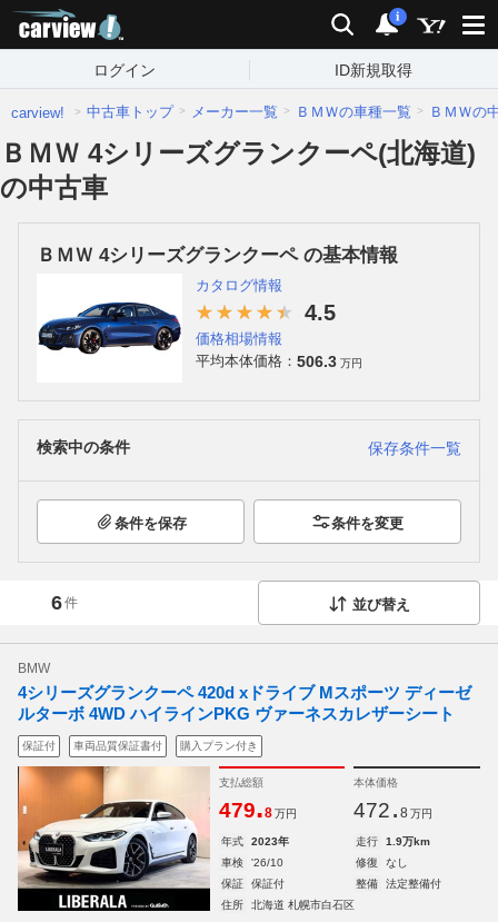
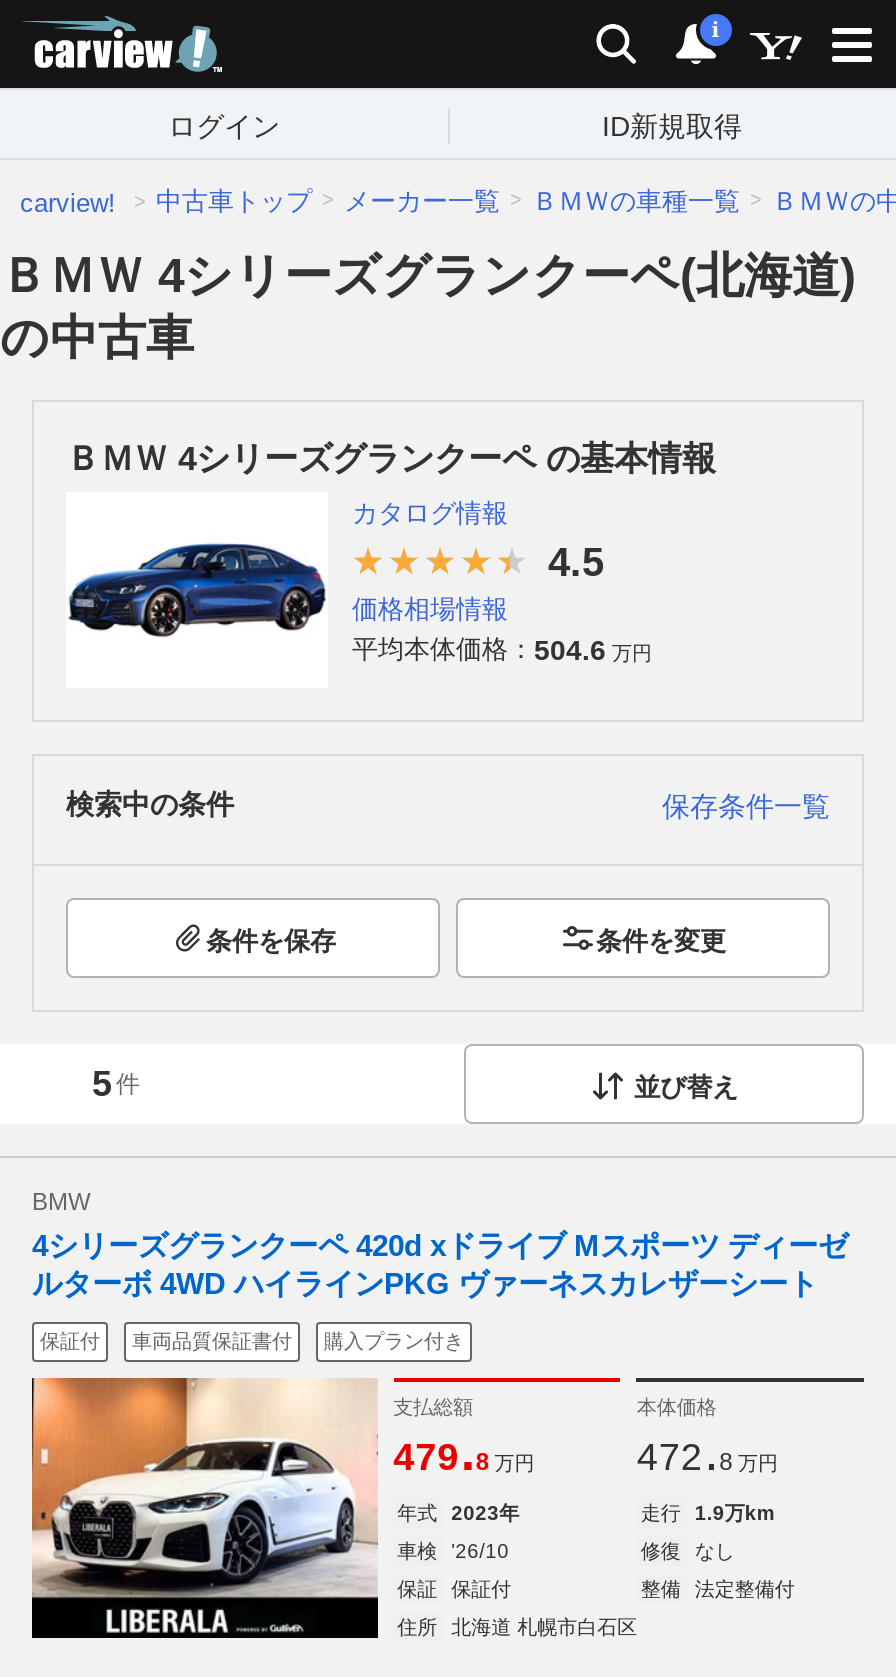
[196,352,362,370] 平均本体価格：506.3 万円 -> [352,633,652,665] 平均本体価格：504.6 万円
[51,591,78,614] 6 件 -> [92,1064,140,1104] 5 件

